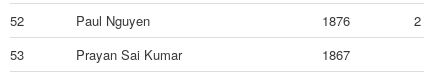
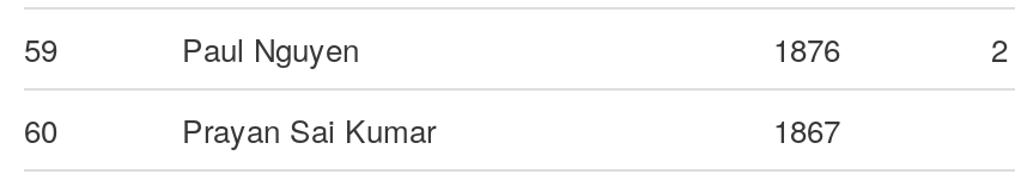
[10,11,24,30] 52 -> [24,26,57,72] 59
[10,45,24,64] 53 -> [24,107,57,153] 60

